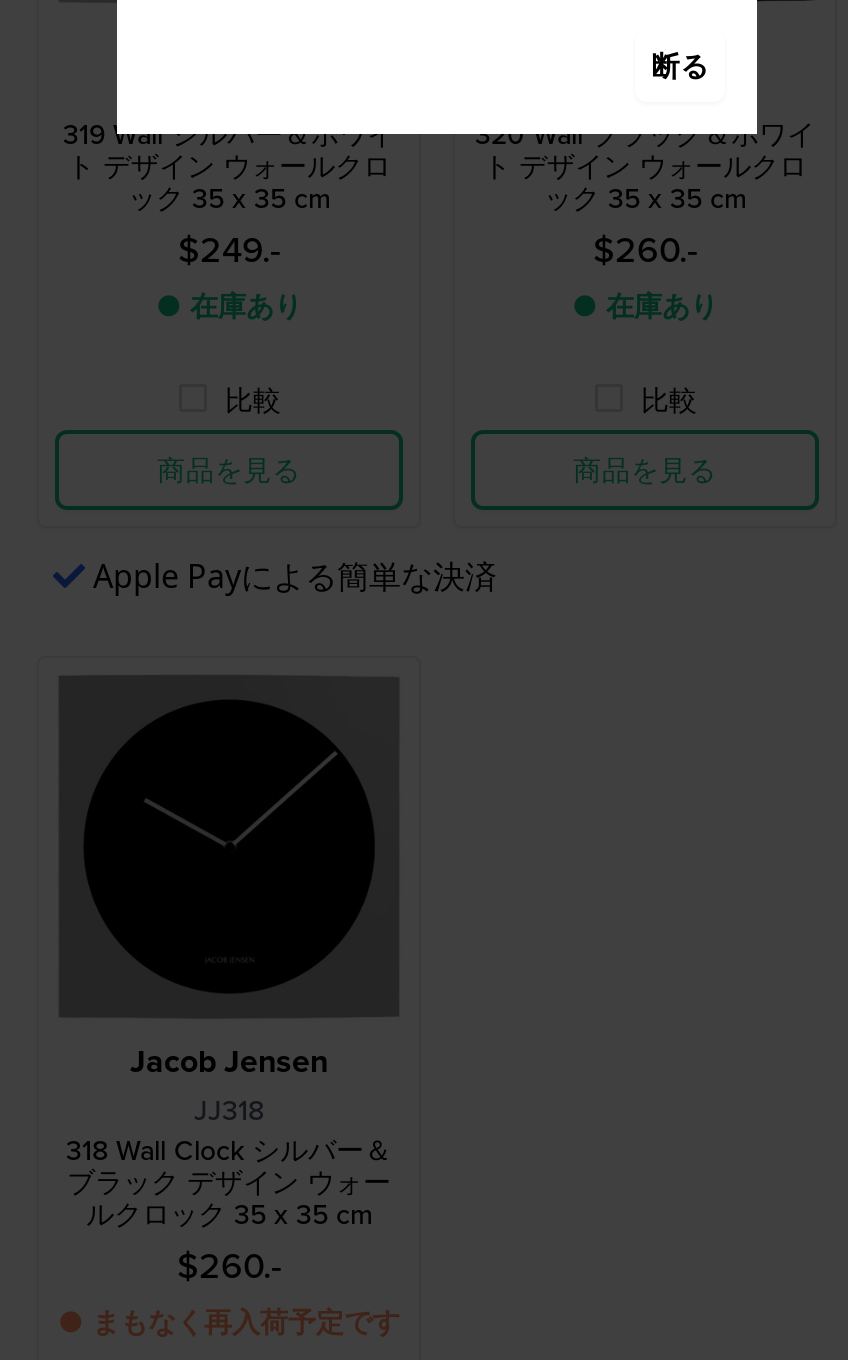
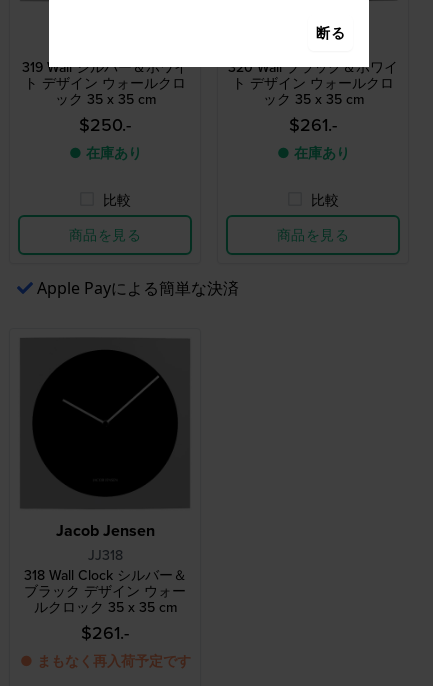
[178,223,280,273] $249.- -> [79,112,131,137] $250.-
[593,223,697,273] $260.- -> [289,112,337,137] $261.-
[177,1239,281,1289] $260.- -> [81,620,129,645] $261.-

